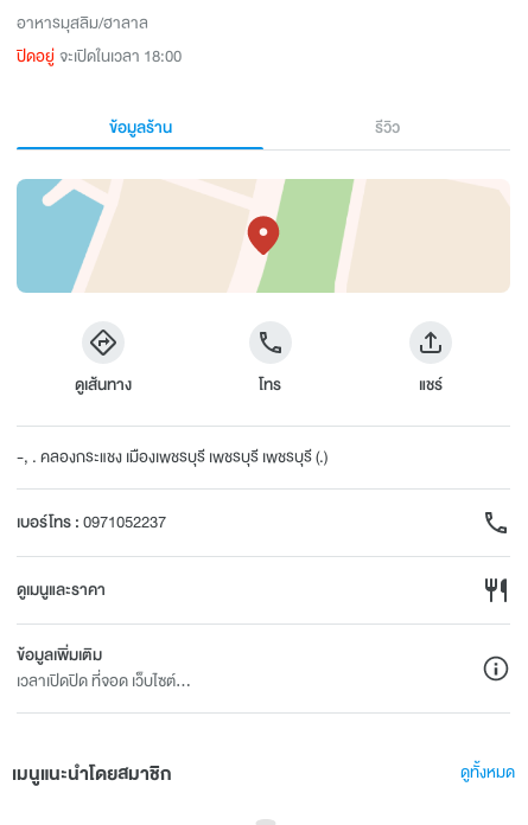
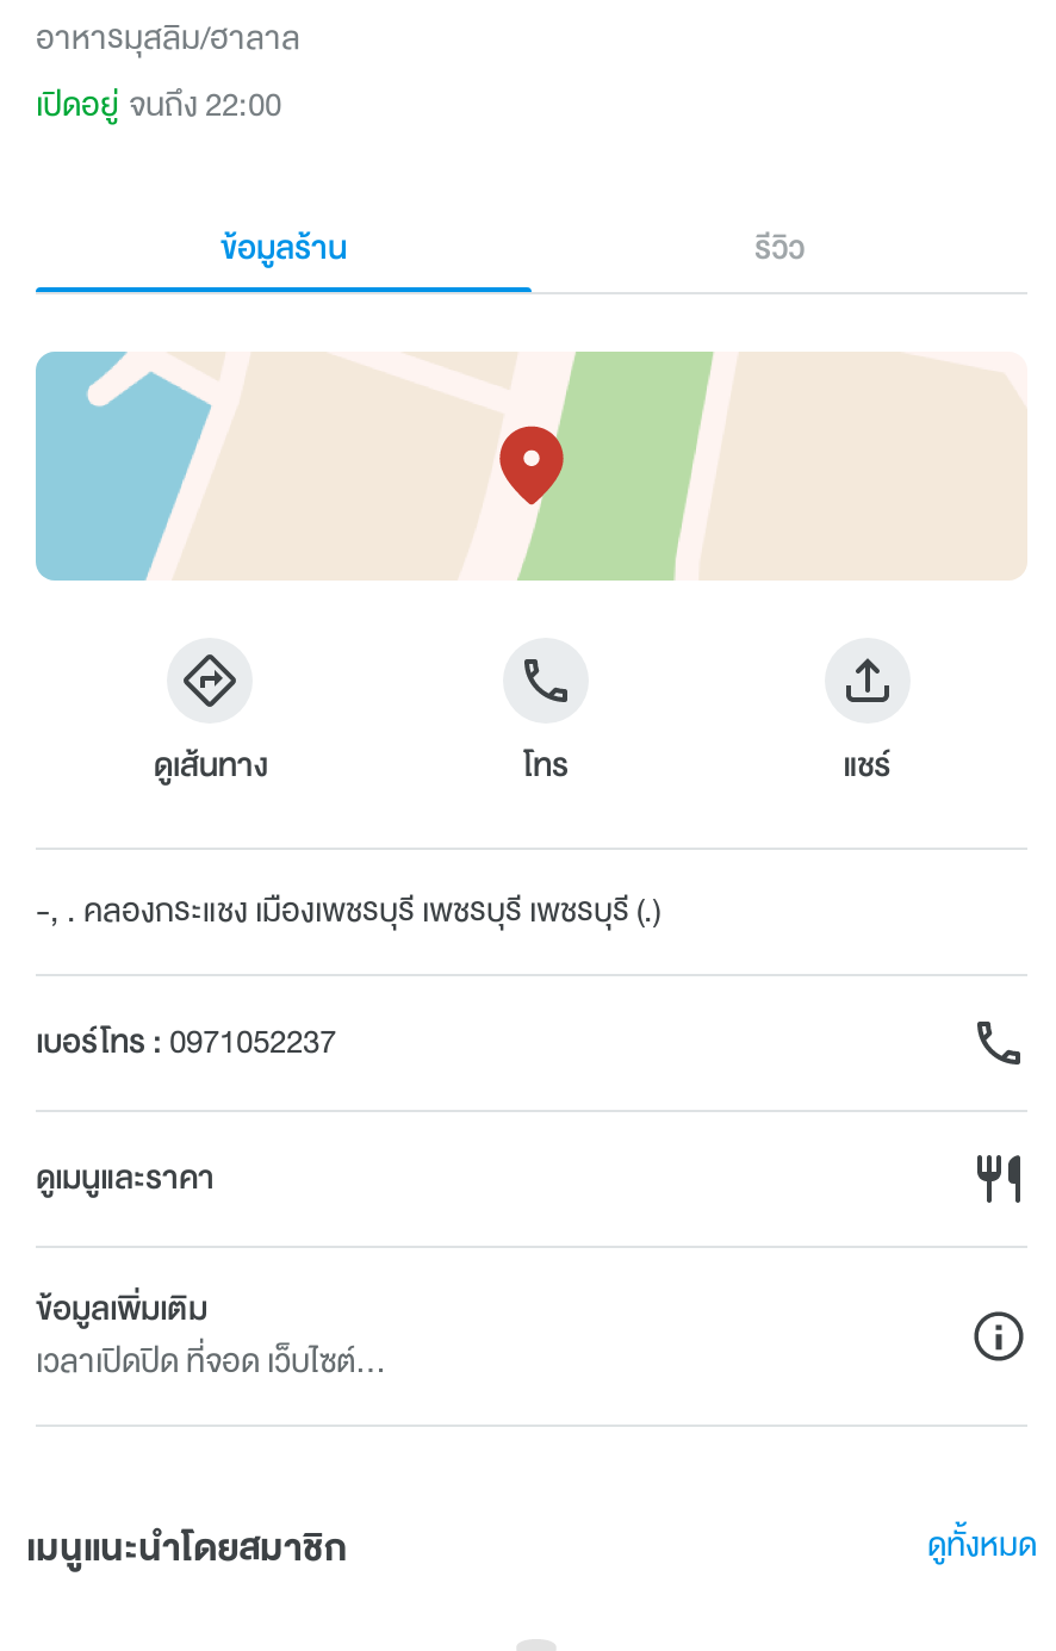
[17,44,182,69] ปิดอยู่ จะเปิดในเวลา 18:00 -> [36,80,281,130] เปิดอยู่ จนถึง 22:00

